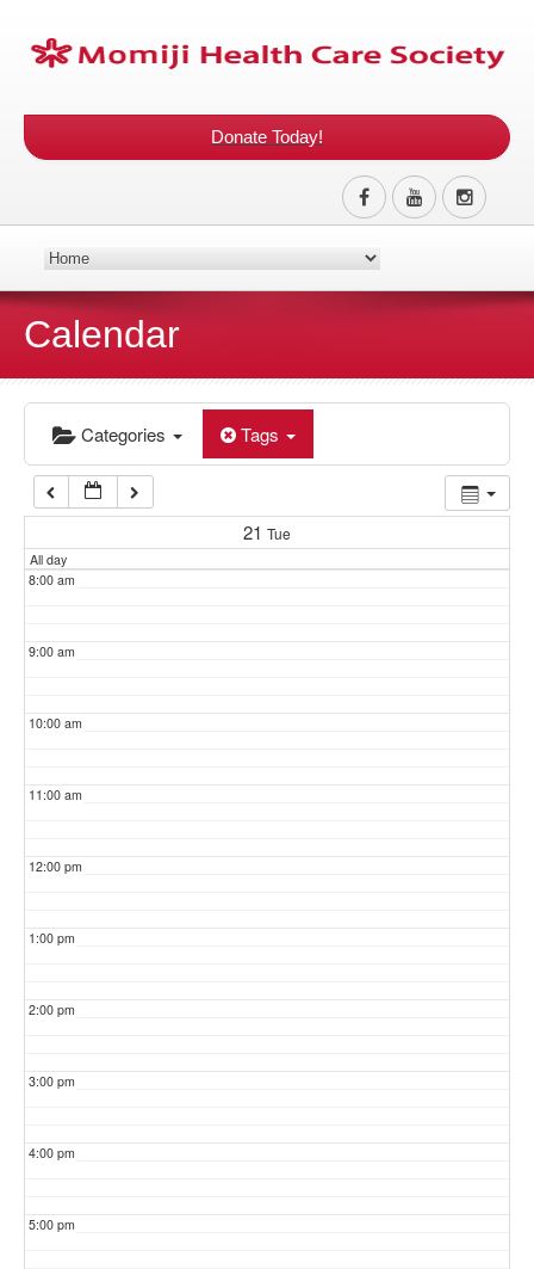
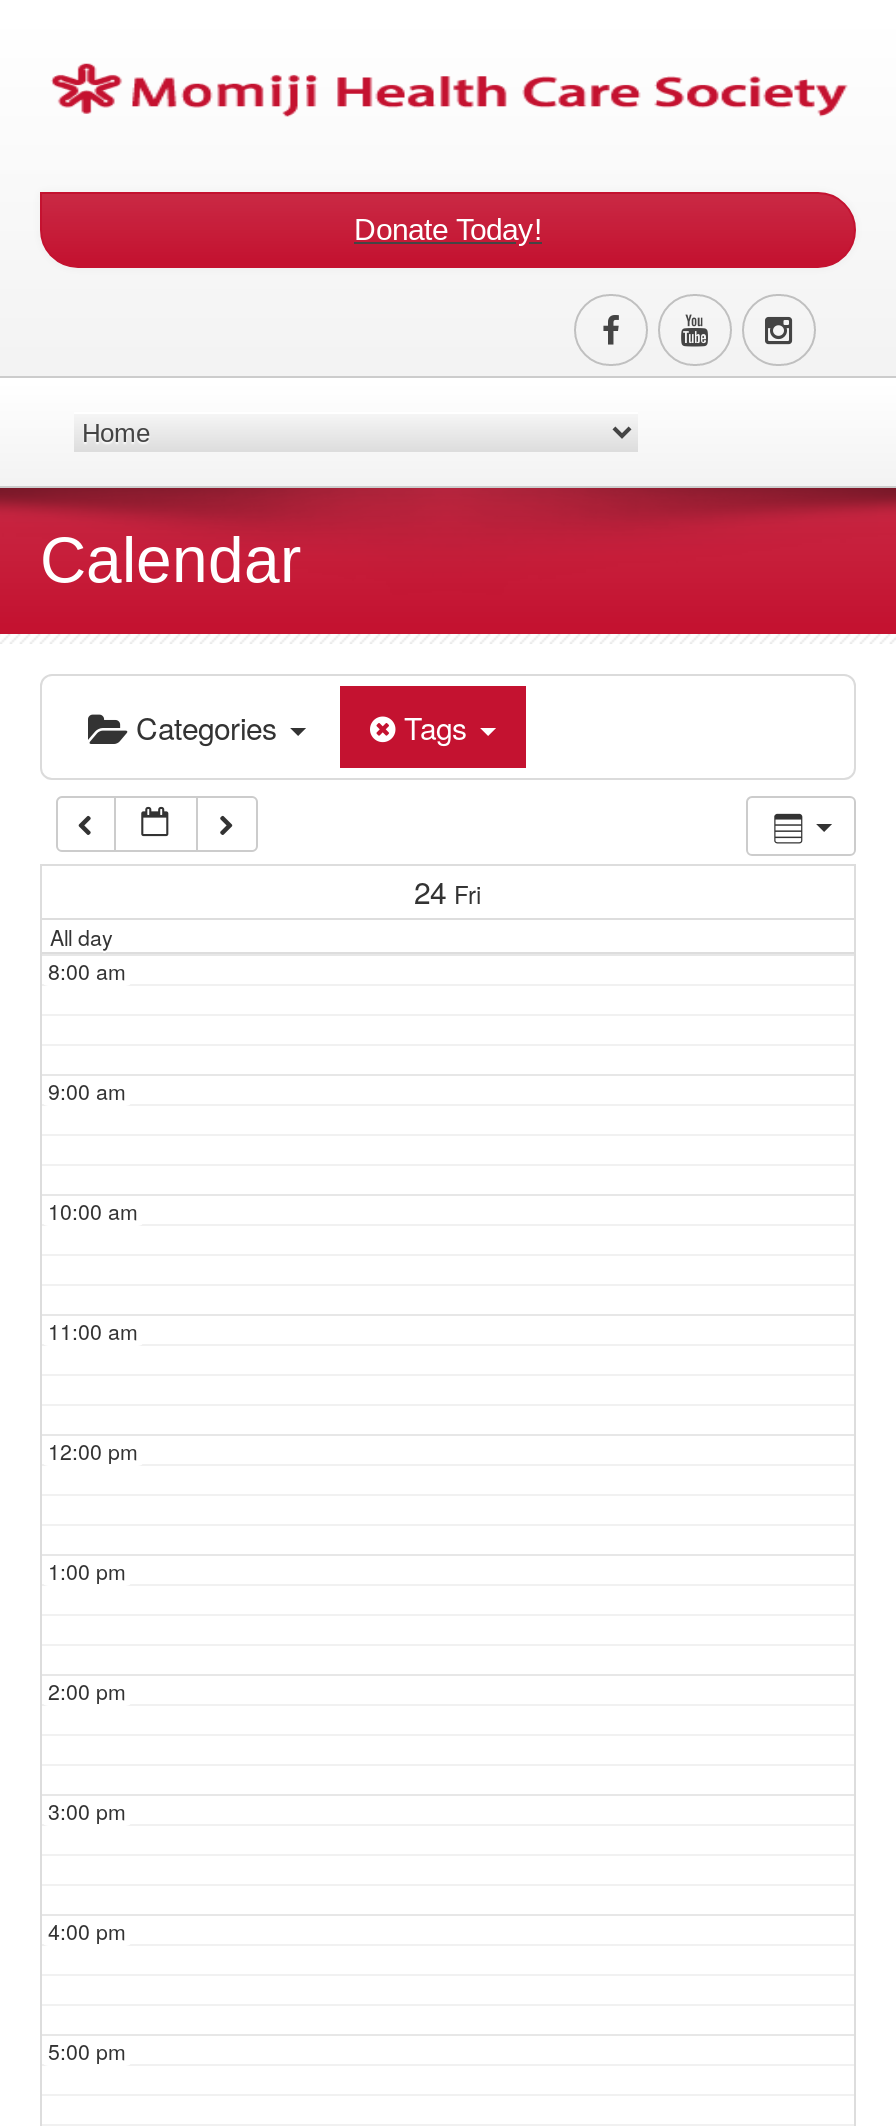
[243,519,291,544] 21 Tue -> [414,870,482,912] 24 Fri

